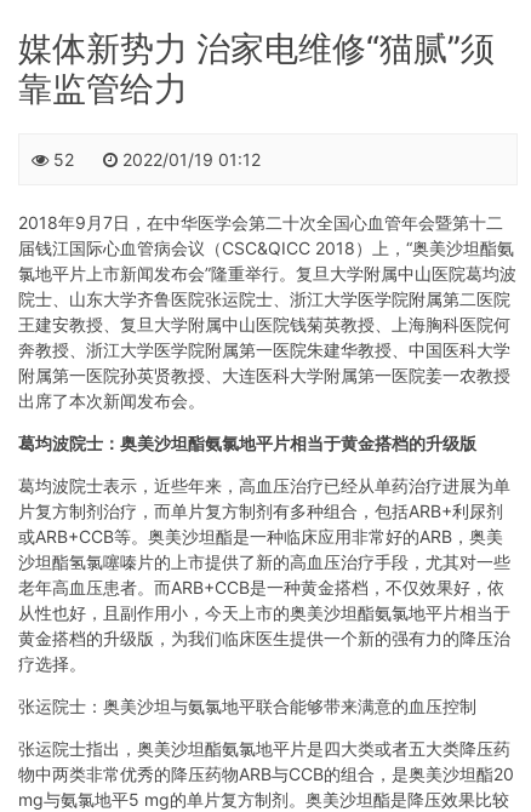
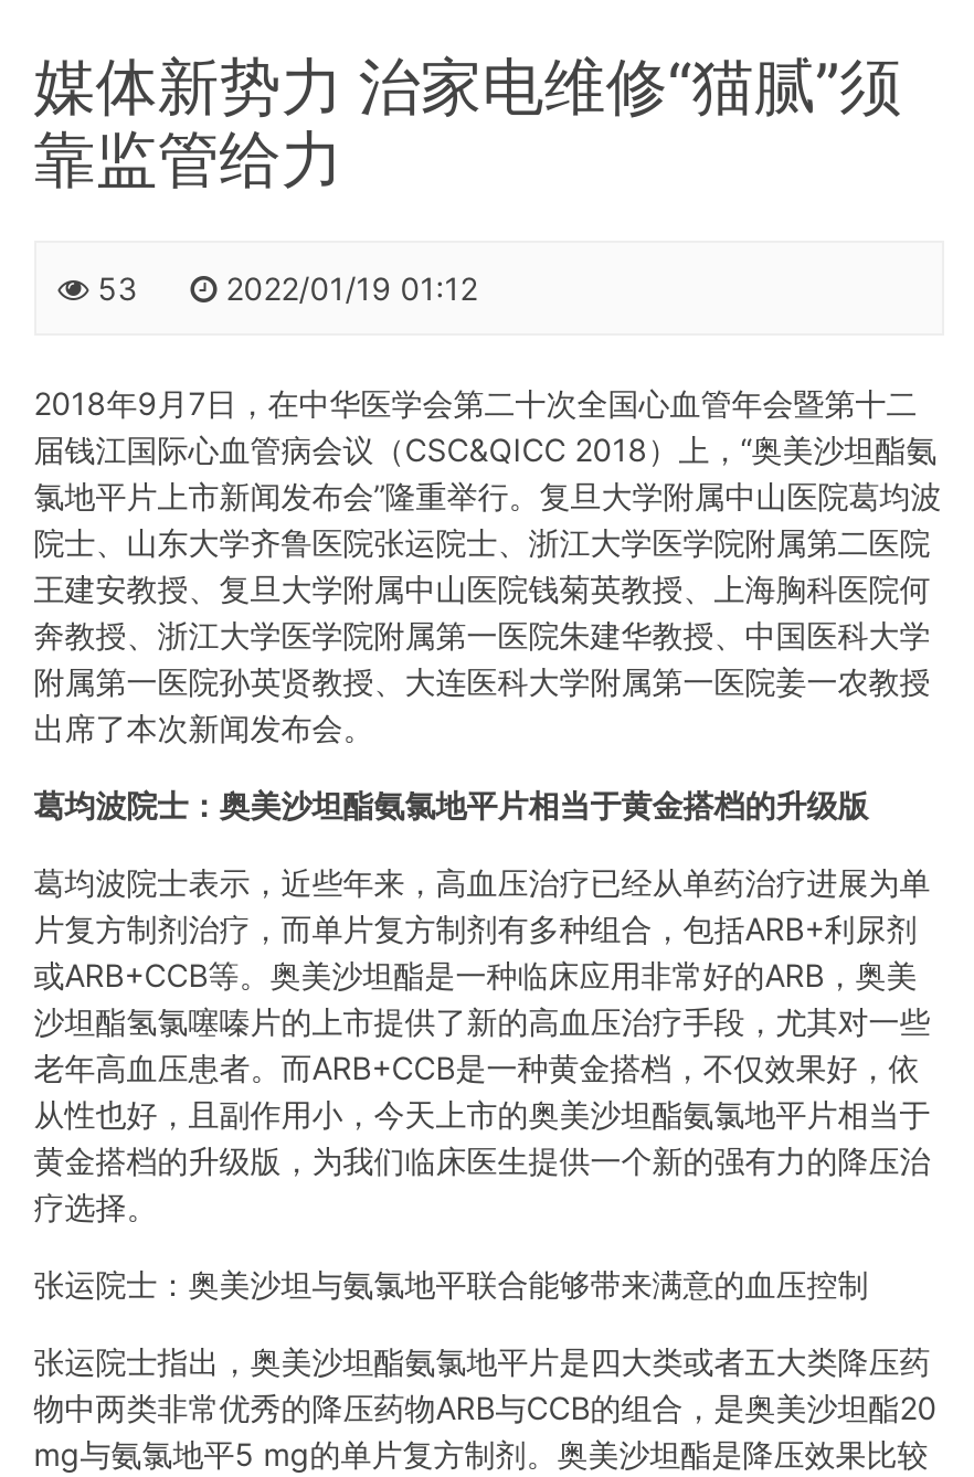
[48,149,260,170] 52 2022/01/19 01:12 -> [89,269,478,307] 53 2022/01/19 01:12

